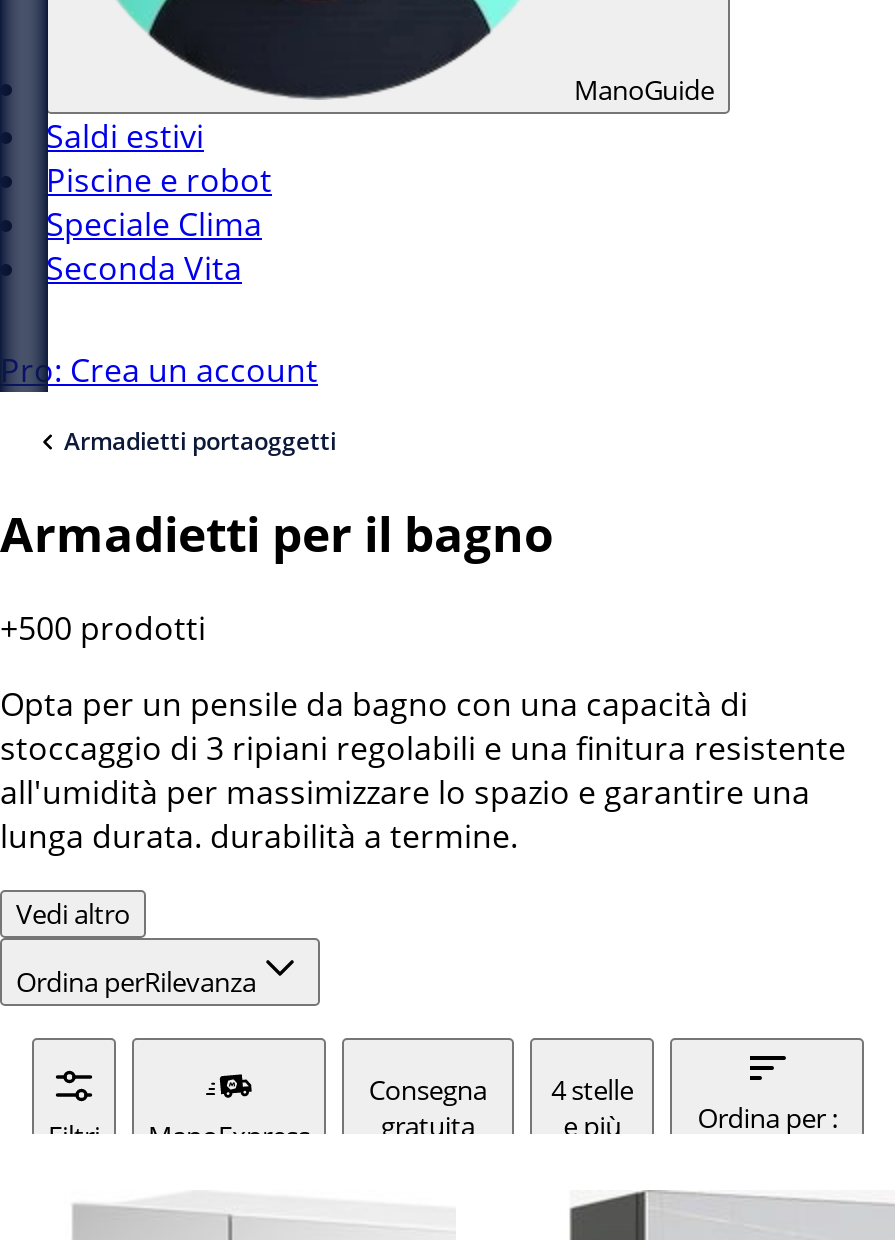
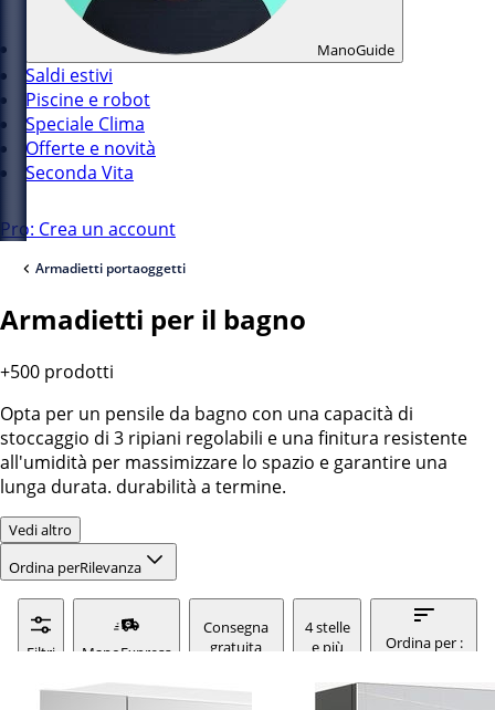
none -> [25,136,156,160] Offerte e novità

